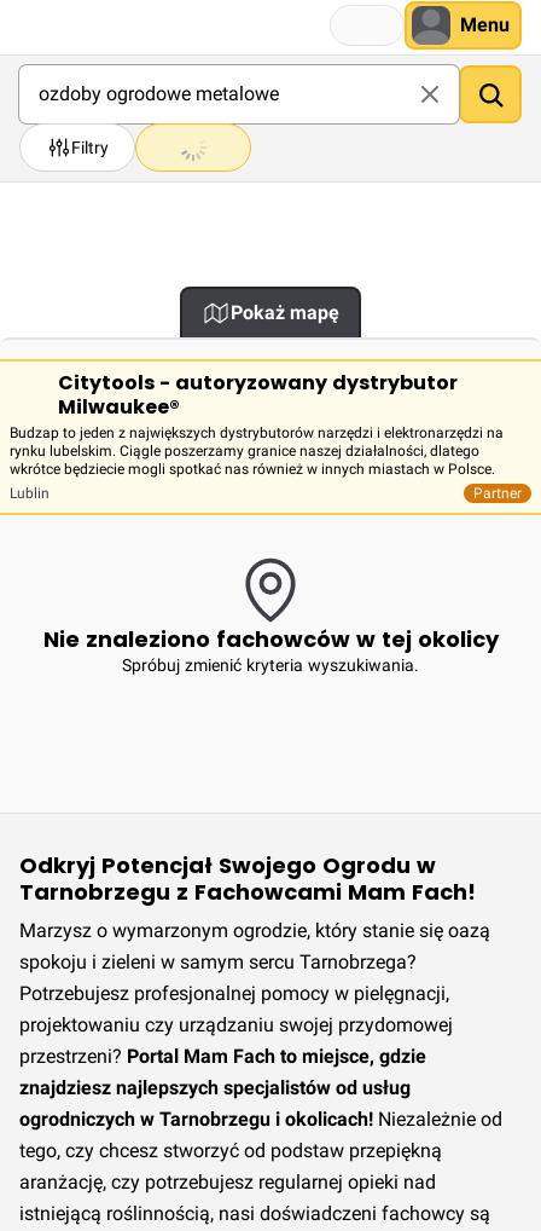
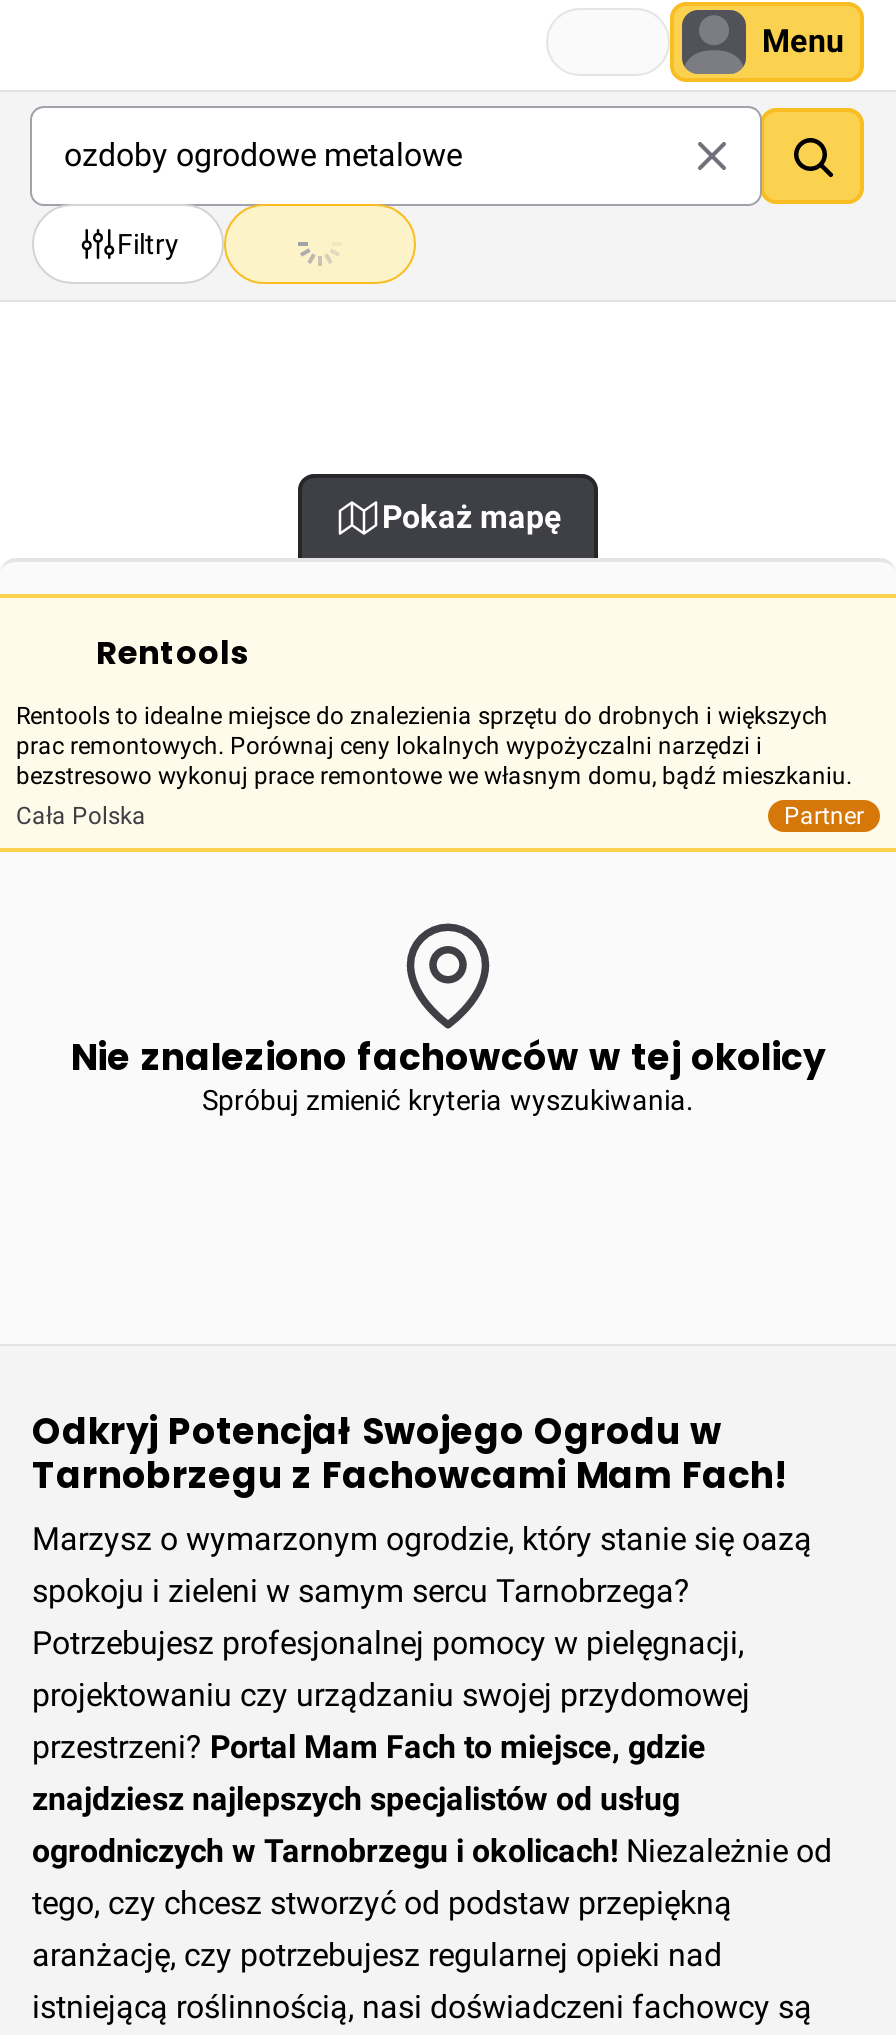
[10,369,504,502] Citytools - autoryzowany dystrybutor | Milwaukee® | Budzap to jeden z największych dystrybutorów narzędzi i elektronarzędzi na | rynku lubelskim. Ciągle poszerzamy granice naszej działalności, dlatego | wkrótce będziecie mogli spotkać nas również w innych miastach w Polsce. | Lublin -> [16,630,852,830] Rentools | Rentools to idealne miejsce do znalezienia sprzętu do drobnych i większych | prac remontowych. Porównaj ceny lokalnych wypożyczalni narzędzi i | bezstresowo wykonuj prace remontowe we własnym domu, bądź mieszkaniu. | Cała Polska

